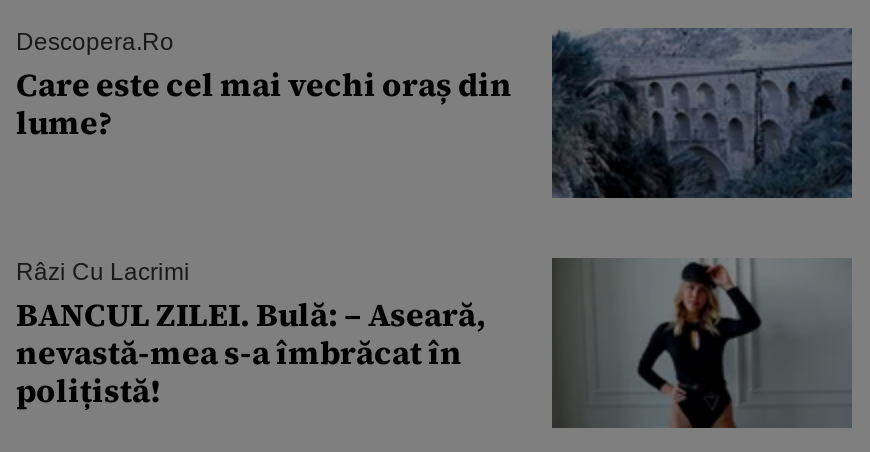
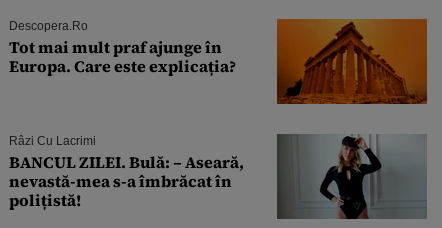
[16,26,854,200] [image] | Care este cel mai vechi oraș din | lume? -> [9,18,428,105] [image] | Tot mai mult praf ajunge în | Europa. Care este explicația?

